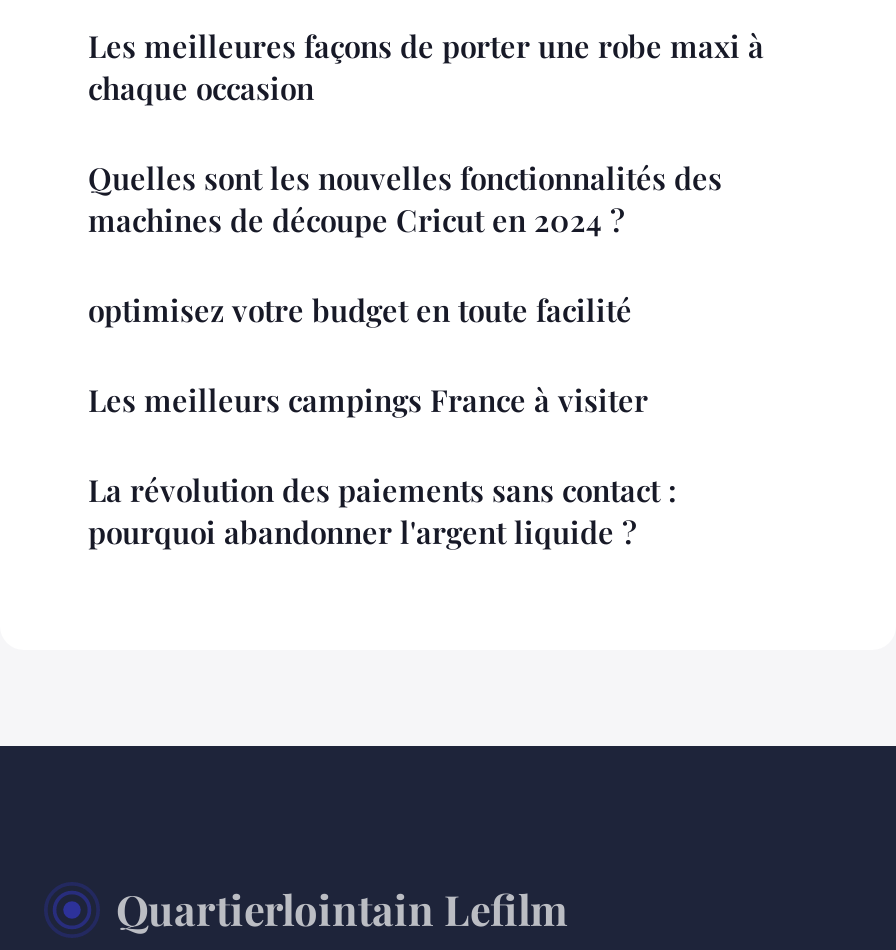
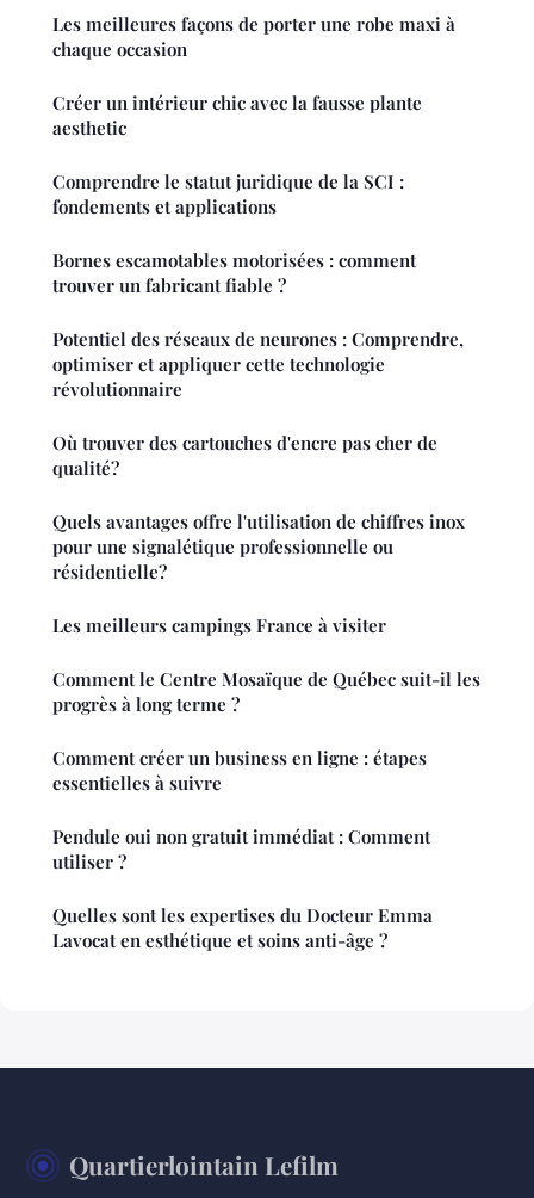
[88,158,722,330] Quelles sont les nouvelles fonctionnalités des | machines de découpe Cricut en 2024 ? | optimisez votre budget en toute facilité -> [52,91,465,584] Créer un intérieur chic avec la fausse plante | aesthetic | Comprendre le statut juridique de la SCI : | fondements et applications | Bornes escamotables motorisées : comment | trouver un fabricant fiable ? | Potentiel des réseaux de neurones : Comprendre, | optimiser et appliquer cette technologie | révolutionnaire | Où trouver des cartouches d'encre pas cher de | qualité? | Quels avantages offre l'utilisation de chiffres inox | pour une signalétique professionnelle ou | résidentielle?
[88,470,676,552] La révolution des paiements sans contact : | pourquoi abandonner l'argent liquide ? -> [52,667,480,952] Comment le Centre Mosaïque de Québec suit-il les | progrès à long terme ? | Comment créer un business en ligne : étapes | essentielles à suivre | Pendule oui non gratuit immédiat : Comment | utiliser ? | Quelles sont les expertises du Docteur Emma | Lavocat en esthétique et soins anti-âge ?

